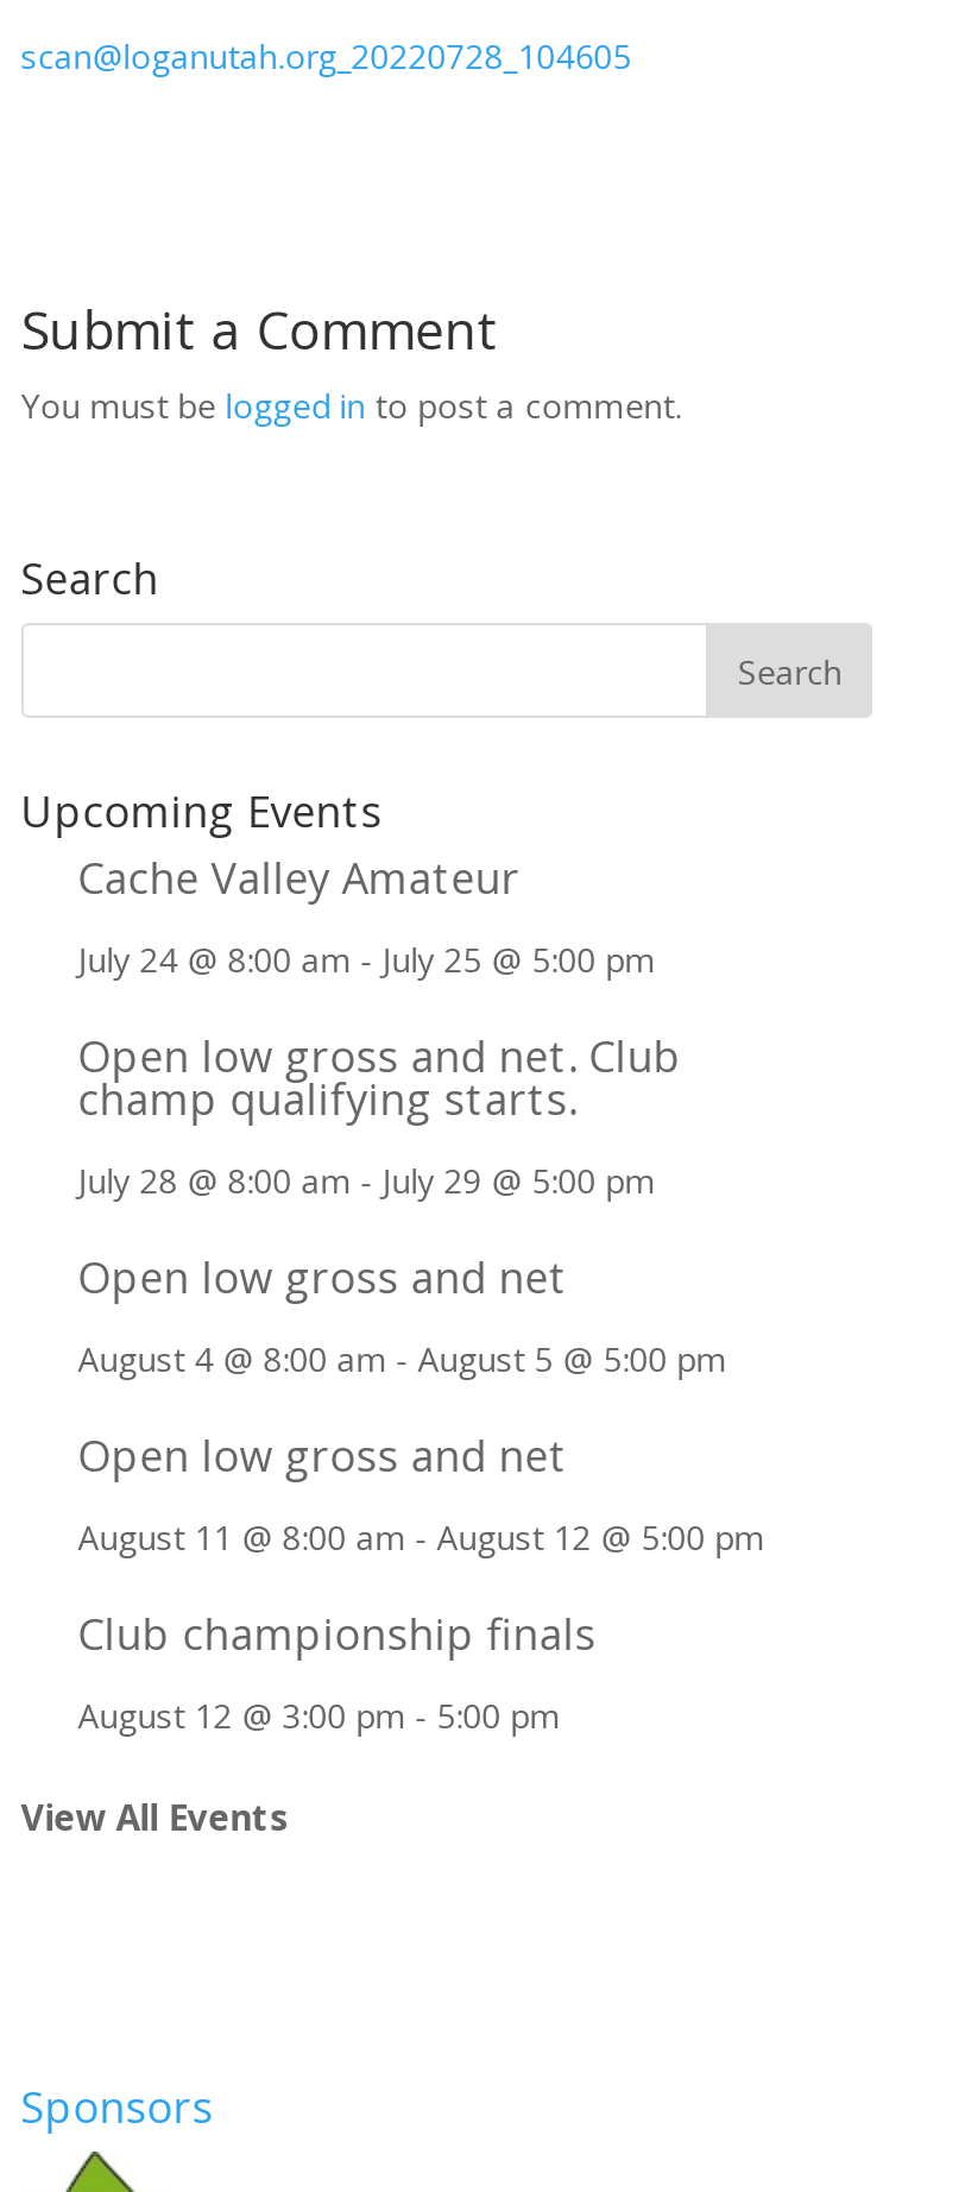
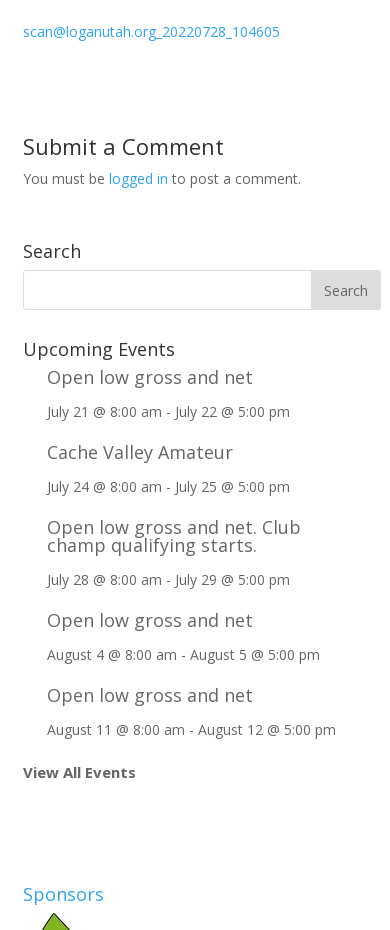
none -> [47,365,290,421] Open low gross and net | July 21 @ 8:00 am - July 22 @ 5:00 pm
moved [78,849,765,1560] -> [47,440,336,739]: Cache Valley Amateur | July 24 @ 8:00 am - July 25 @ 5:00 pm | Open low gross and net. Club | ... | Open low gross and net | August 11 @ 8:00 am - August 12 @ 5:00 pm
[78,1605,596,1738] Club championship finals | August 12 @ 3:00 pm - 5:00 pm -> none

